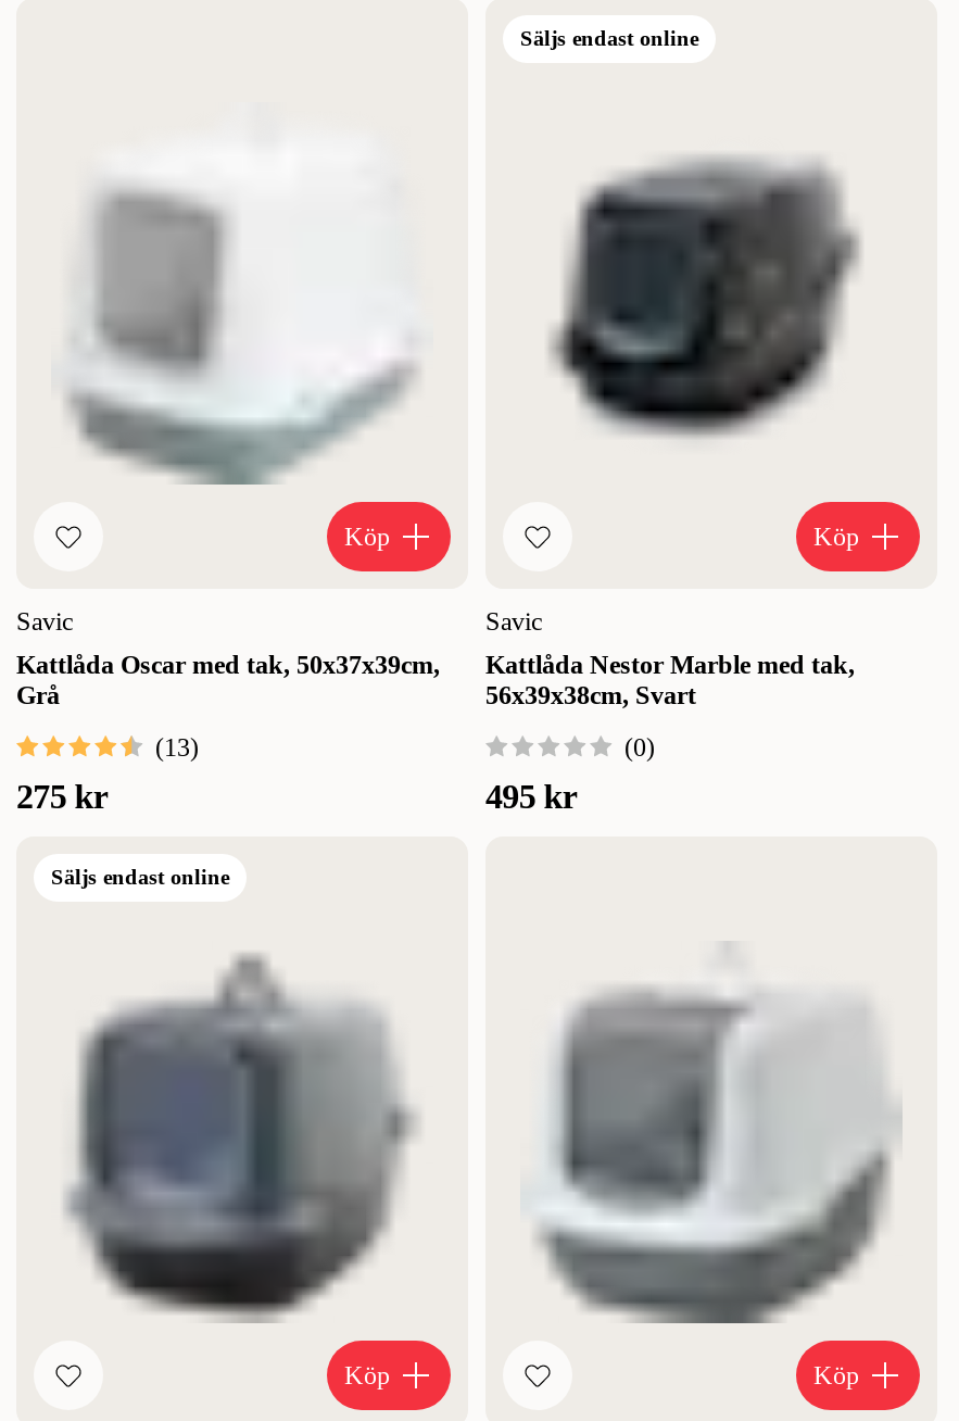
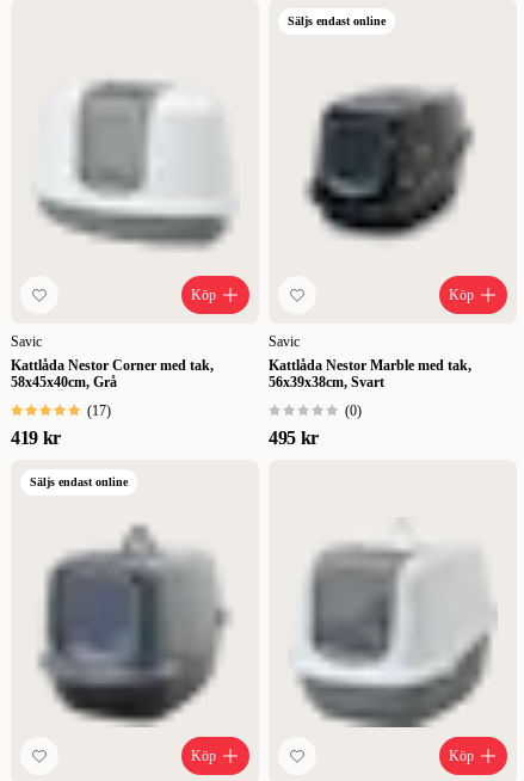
[66,146,416,487] [image] -> [38,79,232,266] [image]
[16,650,440,711] Kattlåda Oscar med tak, 50x37x39cm, | Grå -> [11,357,214,391] Kattlåda Nestor Corner med tak, | 58x45x40cm, Grå
[16,733,199,815] (13) | 275 kr -> [11,403,111,448] (17) | 419 kr

